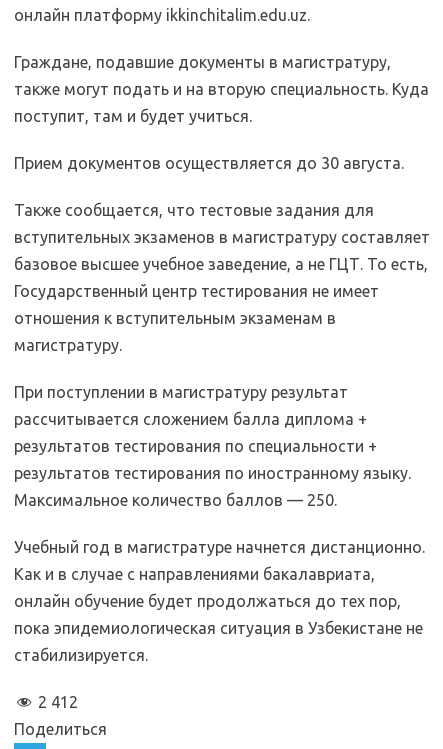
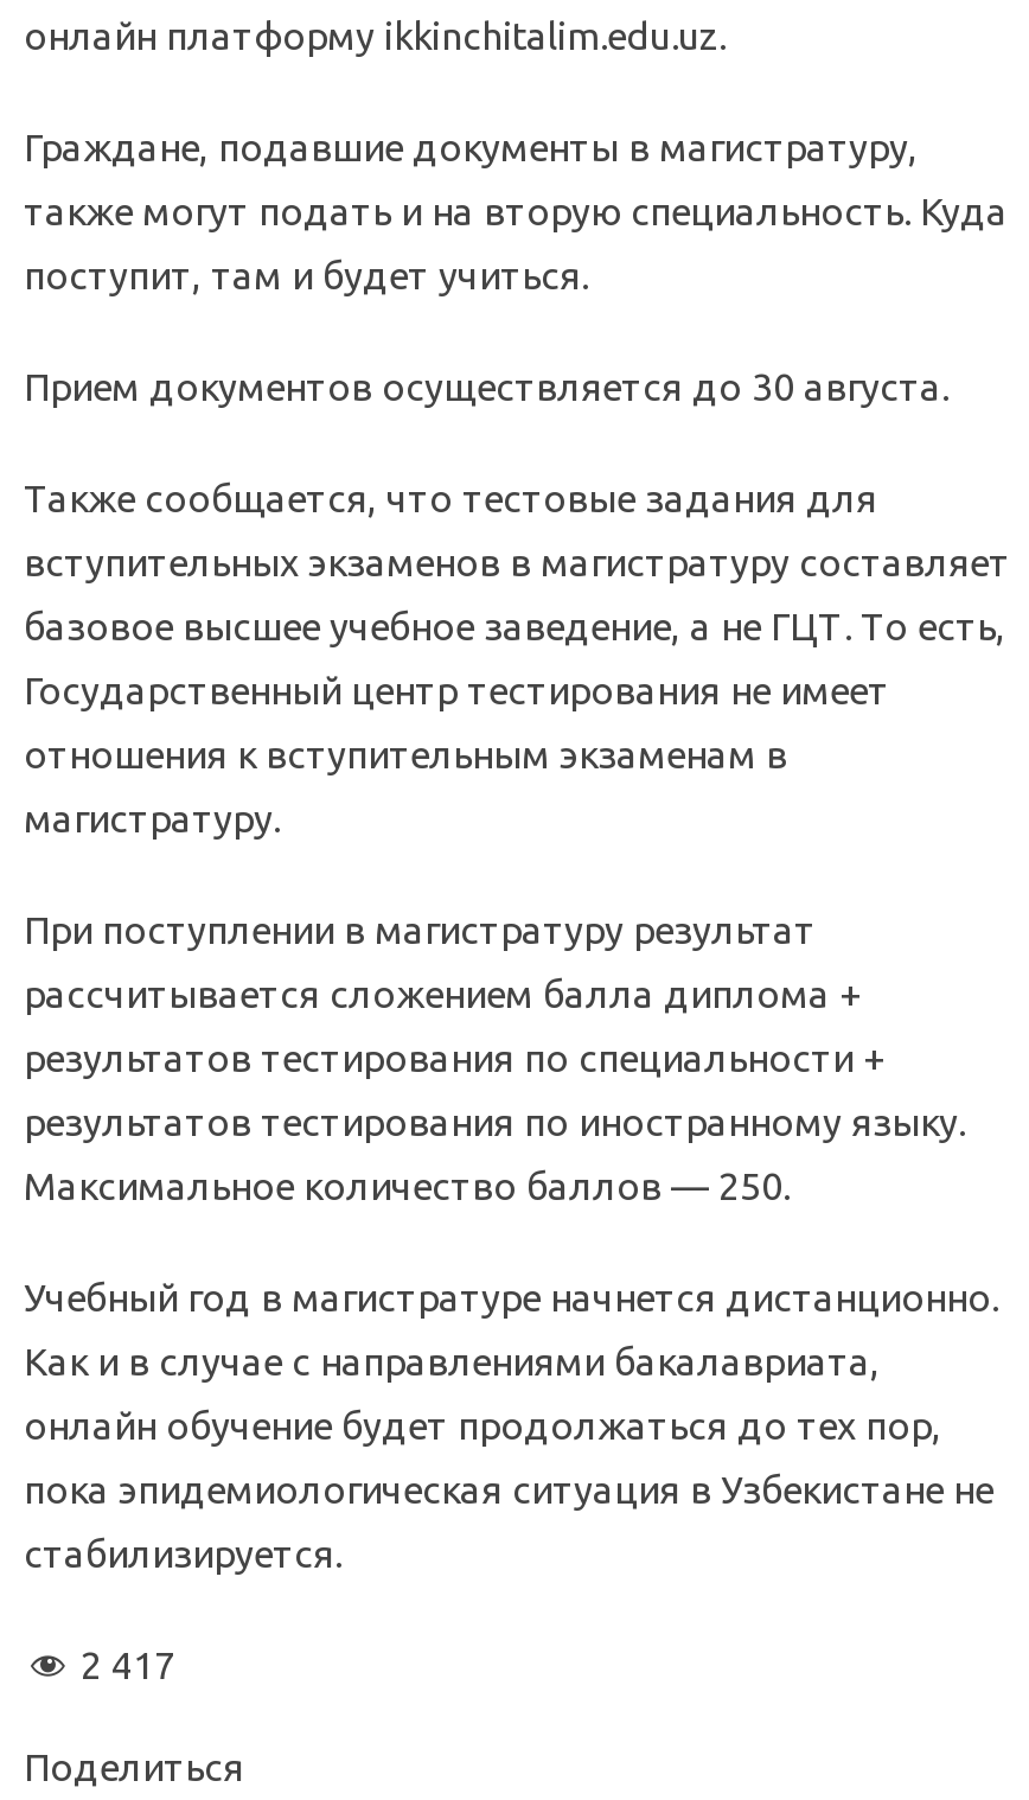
[38,693,78,711] 2 412 -> [81,1643,175,1686] 2 417

